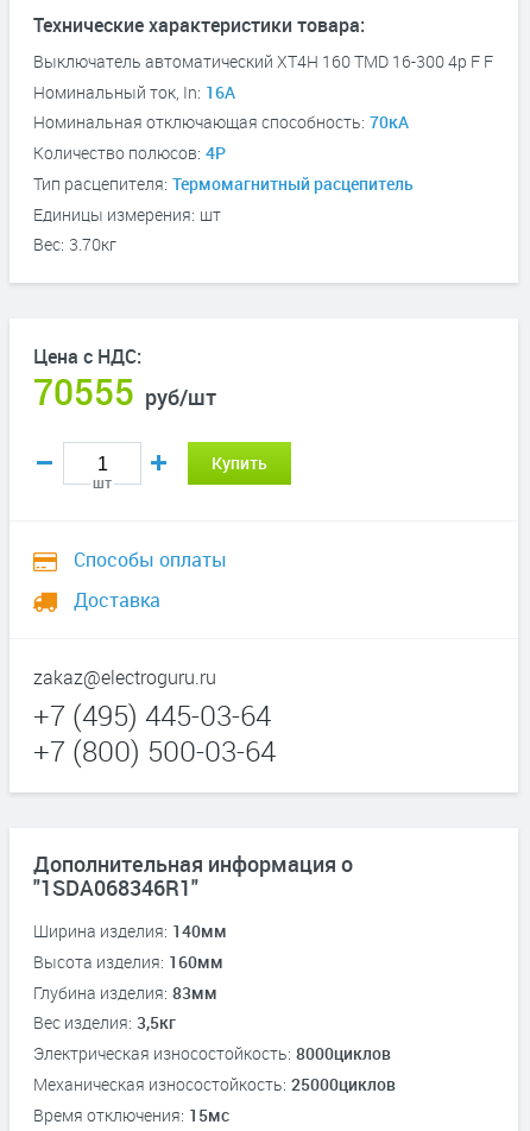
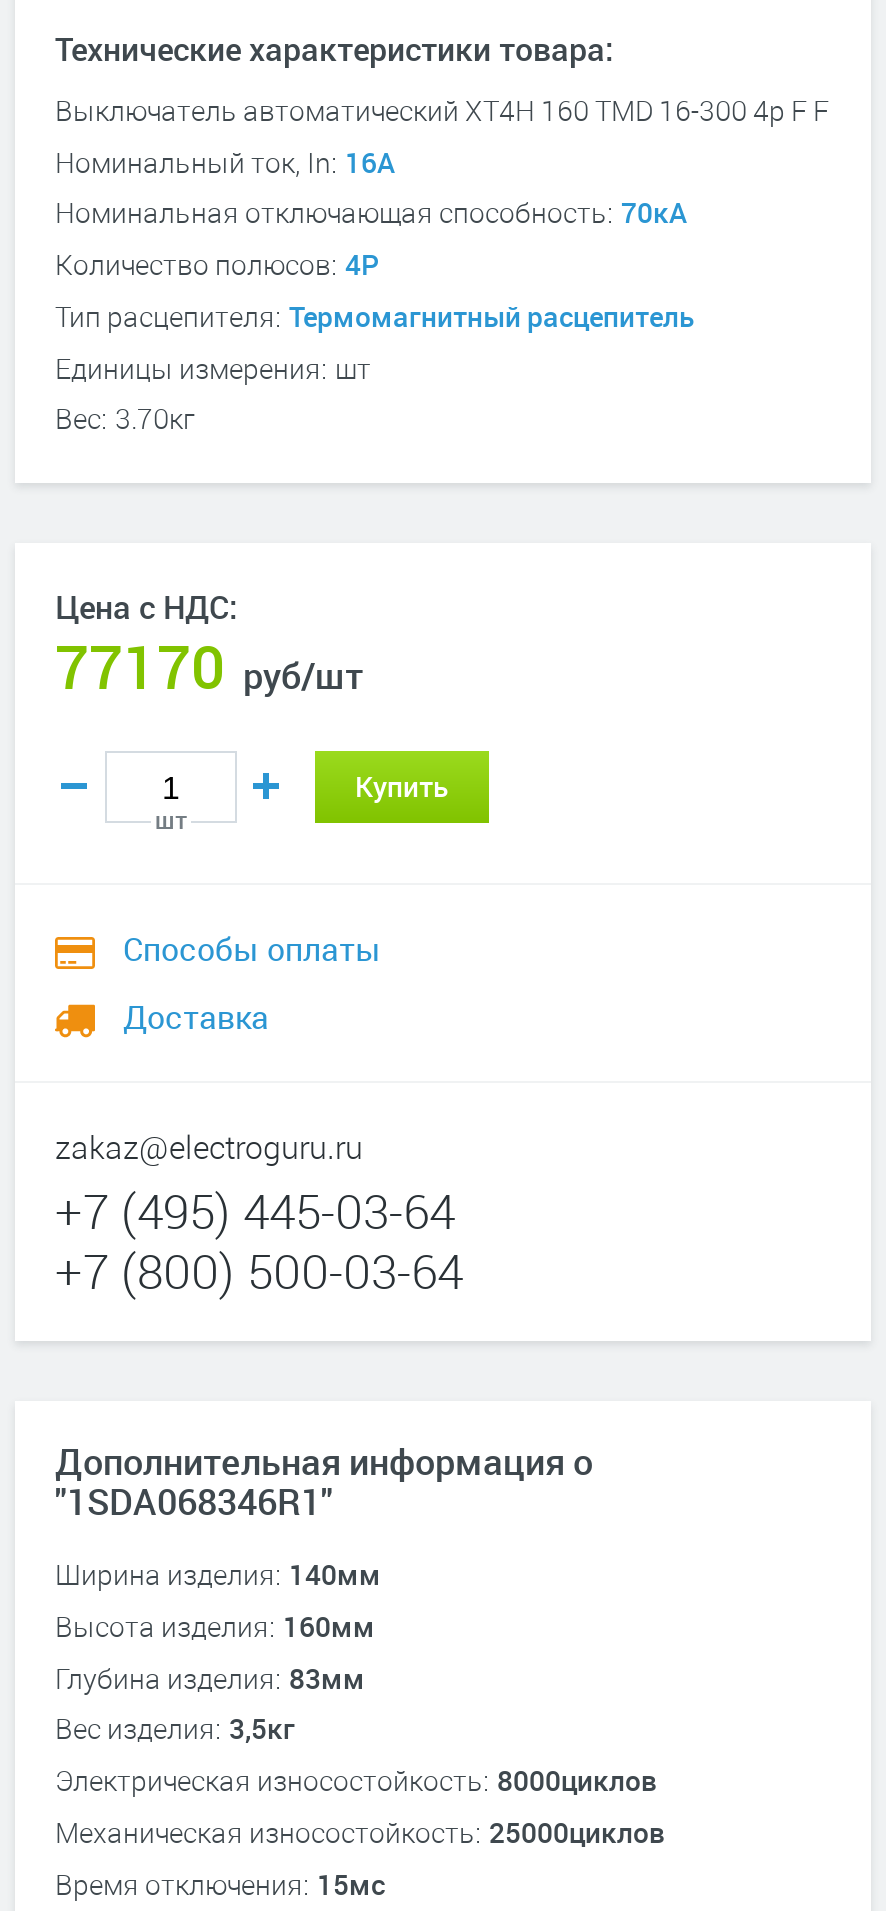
[33,368,216,416] 70555 руб/шт -> [55,626,363,708] 77170 руб/шт

